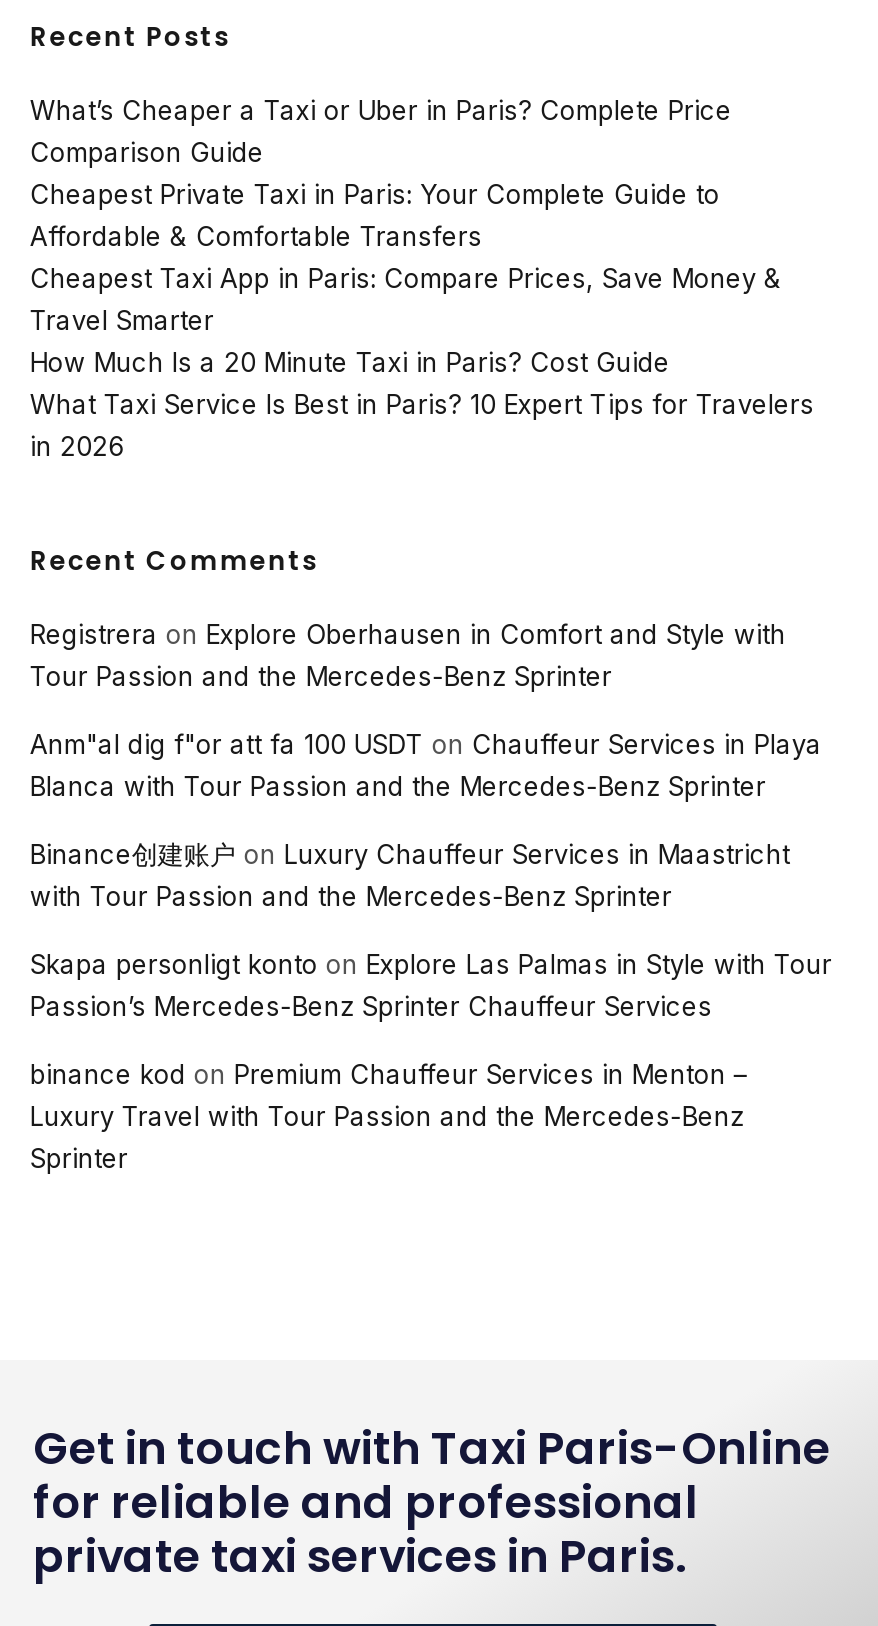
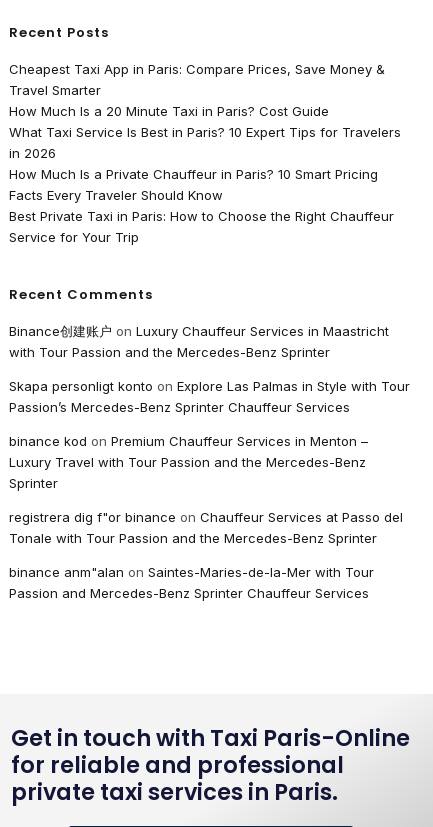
[30,94,732,252] What’s Cheaper a Taxi or Uber in Paris? Complete Price | Comparison Guide | Cheapest Private Taxi in Paris: Your Complete Guide to | Affordable & Comfortable Transfers -> none
moved [30,262,814,462] -> [9,61,401,161]: Cheapest Taxi App in Paris: Compare Prices, Save Money & | Travel Smarter | How Much Is a 20 Minute Taxi in Paris? Cost Guide | What Taxi Service Is Best in Paris? 10 Expert Tips for Travelers | in 2026
none -> [9,166,394,245] How Much Is a Private Chauffeur in Paris? 10 Smart Pricing | Facts Every Traveler Should Know | Best Private Taxi in Paris: How to Choose the Right Chauffeur | Service for Your Trip
[30,618,822,802] Registrera on Explore Oberhausen in Comfort and Style with | Tour Passion and the Mercedes-Benz Sprinter | Anm"al dig f"or att fa 100 USDT on Chauffeur Services in Playa | Blanca with Tour Passion and the Mercedes-Benz Sprinter -> none
moved [30,838,832,1174] -> [9,323,410,491]: Binance创建账户on Luxury Chauffeur Services in Maastricht | with Tour Passion and the Mercedes-Benz Sprinter | Skapa personligt konto on Explore Las Palmas in Style with Tour | Passion’s Mercedes-Benz Sprinter Chauffeur Services | binance kod on Premium Chauffeur Services in Menton – | Luxury Travel with Tour Passion and the Mercedes-Benz | Sprinter
none -> [9,509,403,601] registrera dig f"or binance on Chauffeur Services at Passo del | Tonale with Tour Passion and the Mercedes-Benz Sprinter | binance anm"alan on Saintes-Maries-de-la-Mer with Tour | Passion and Mercedes-Benz Sprinter Chauffeur Services

